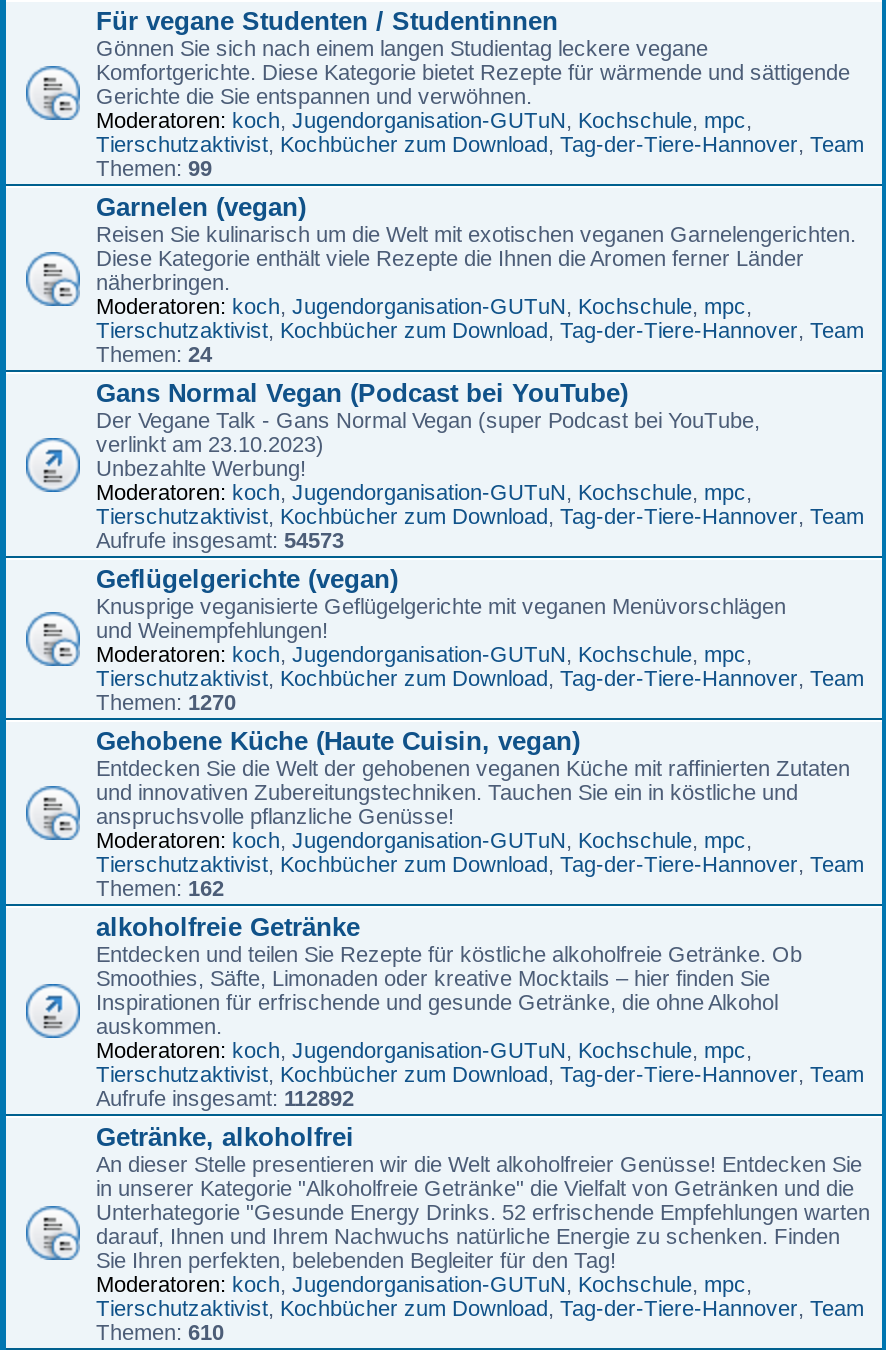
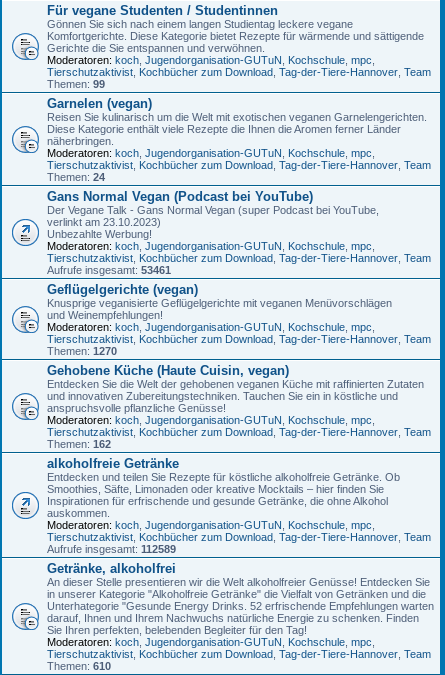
[96,528,344,552] Aufrufe insgesamt: 54573 -> [47,264,171,276] Aufrufe insgesamt: 53461
[96,1086,354,1110] Aufrufe insgesamt: 112892 -> [47,543,176,555] Aufrufe insgesamt: 112589

